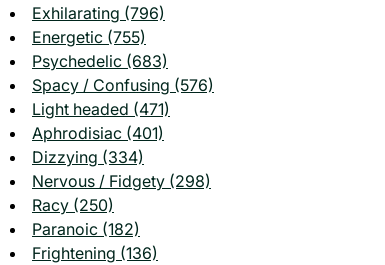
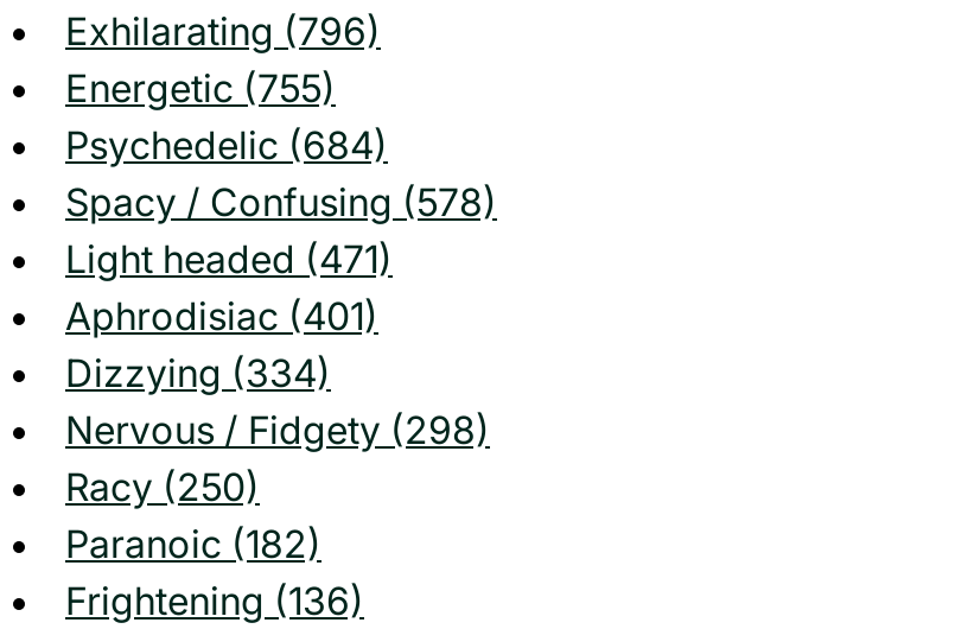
[32,51,168,71] Psychedelic (683) -> [65,121,388,169] Psychedelic (684)
[32,75,214,95] Spacy / Confusing (576) -> [65,178,497,225] Spacy / Confusing (578)

